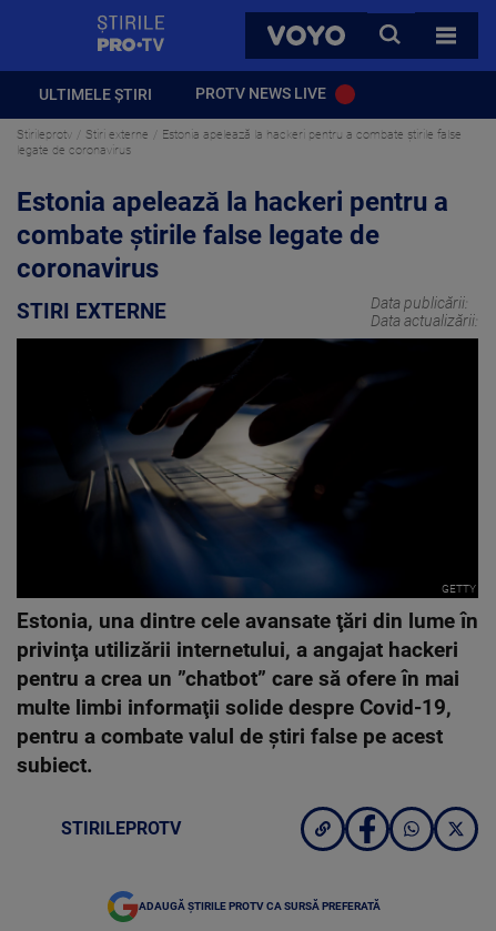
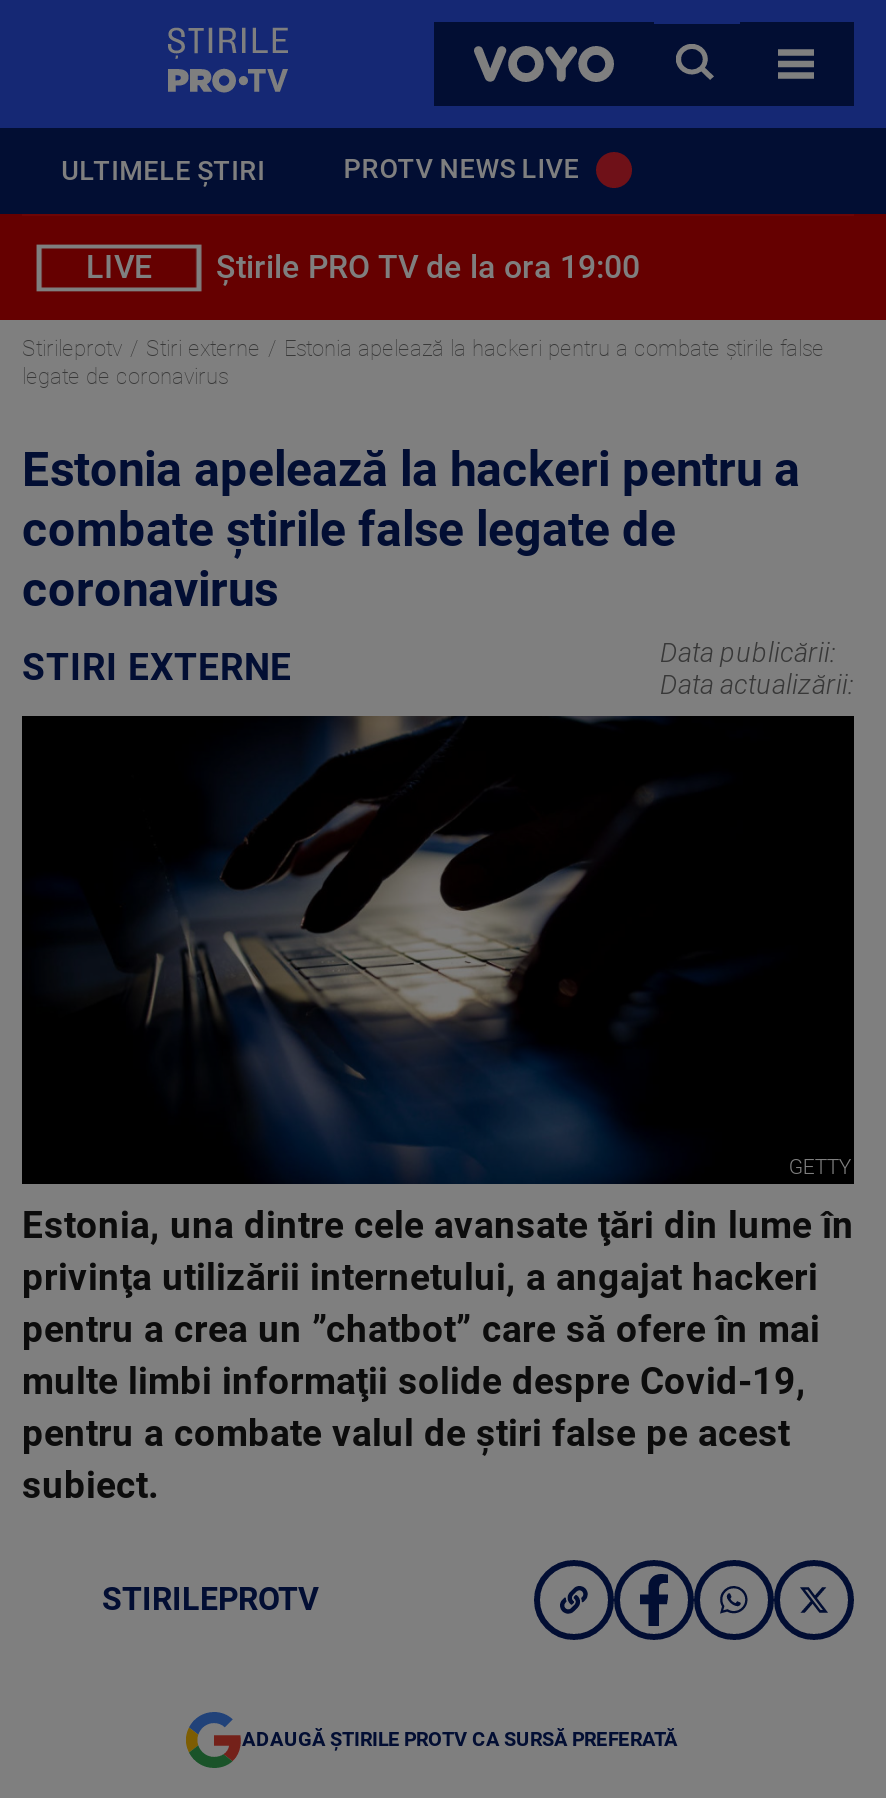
none -> [86,248,640,286] LIVE | Știrile PRO TV de la ora 19:00

